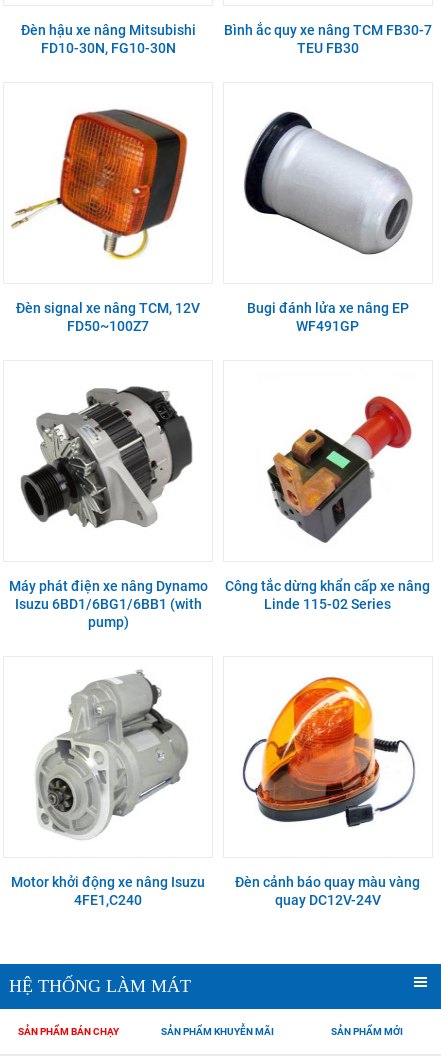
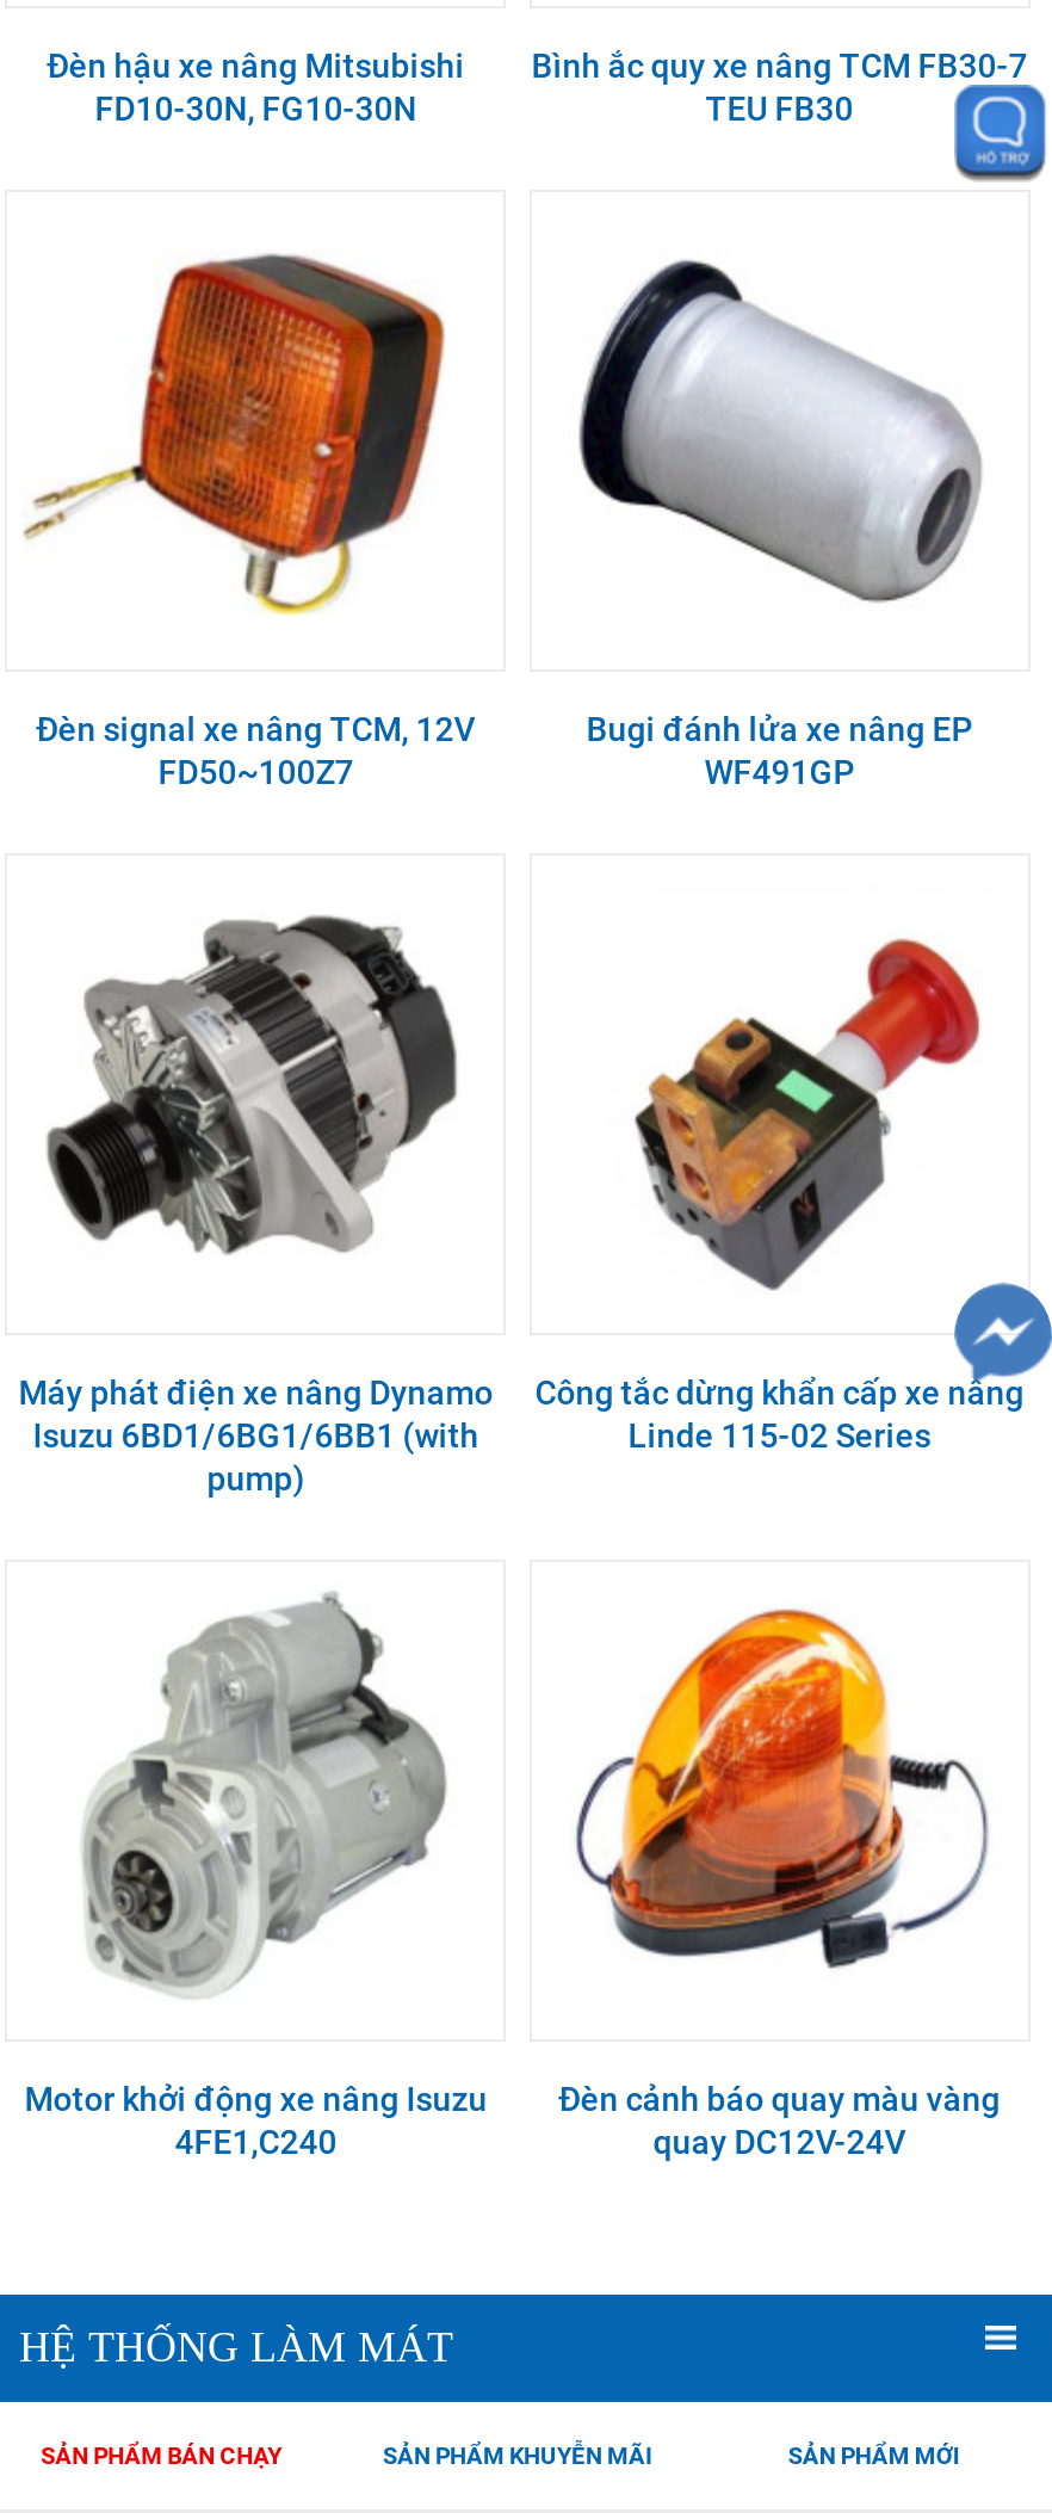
none -> [952,87,1045,183] [image]
none -> [952,1280,1045,1369] [image]

